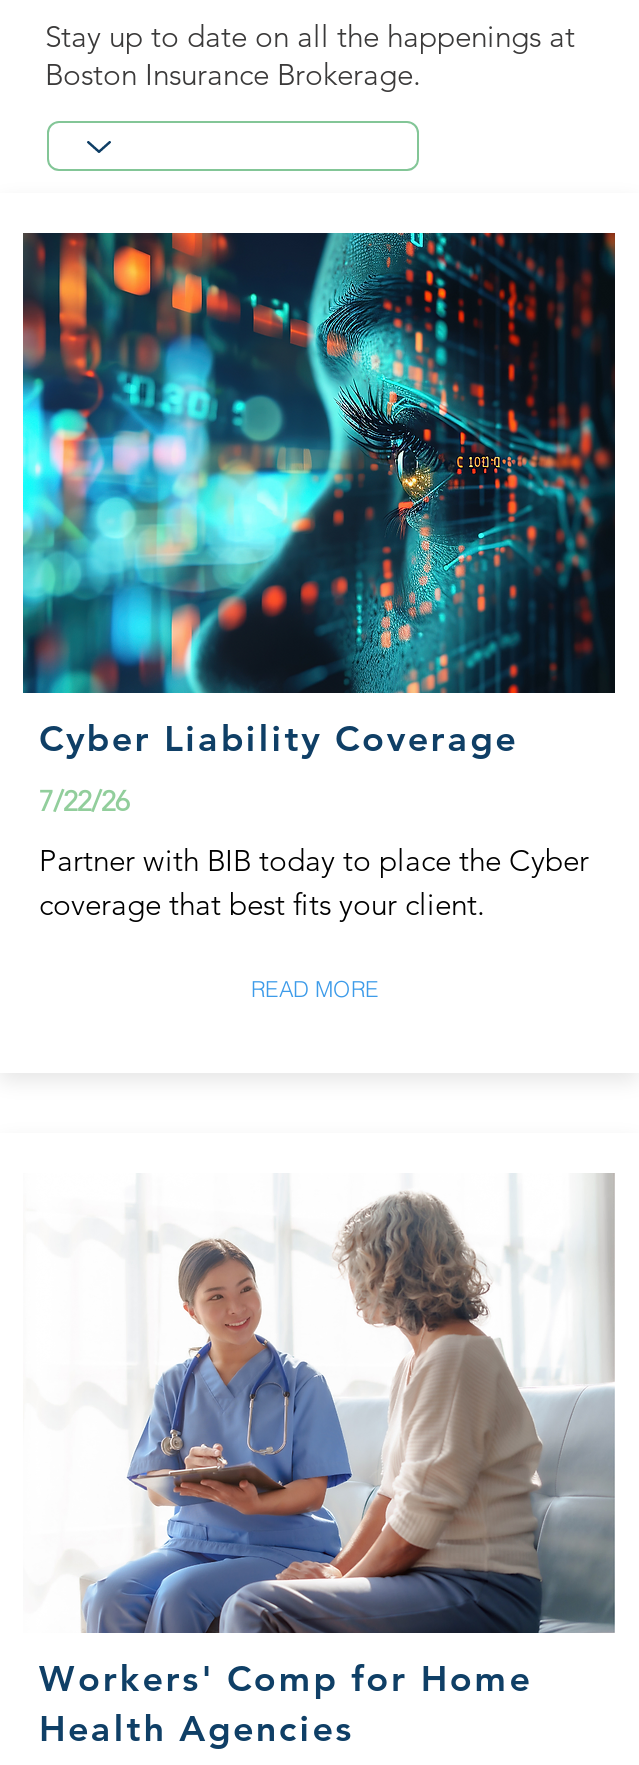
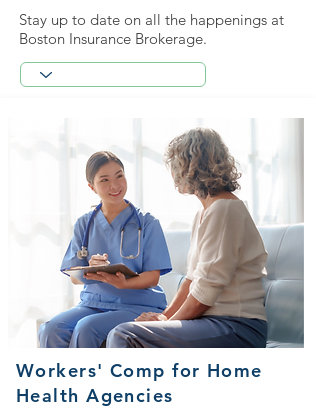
[21,231,617,1002] [image] | Cyber Liability Coverage | 7/22/26 | Partner with BIB today to place the Cyber | coverage that best fits your client. | READ MORE -> none

